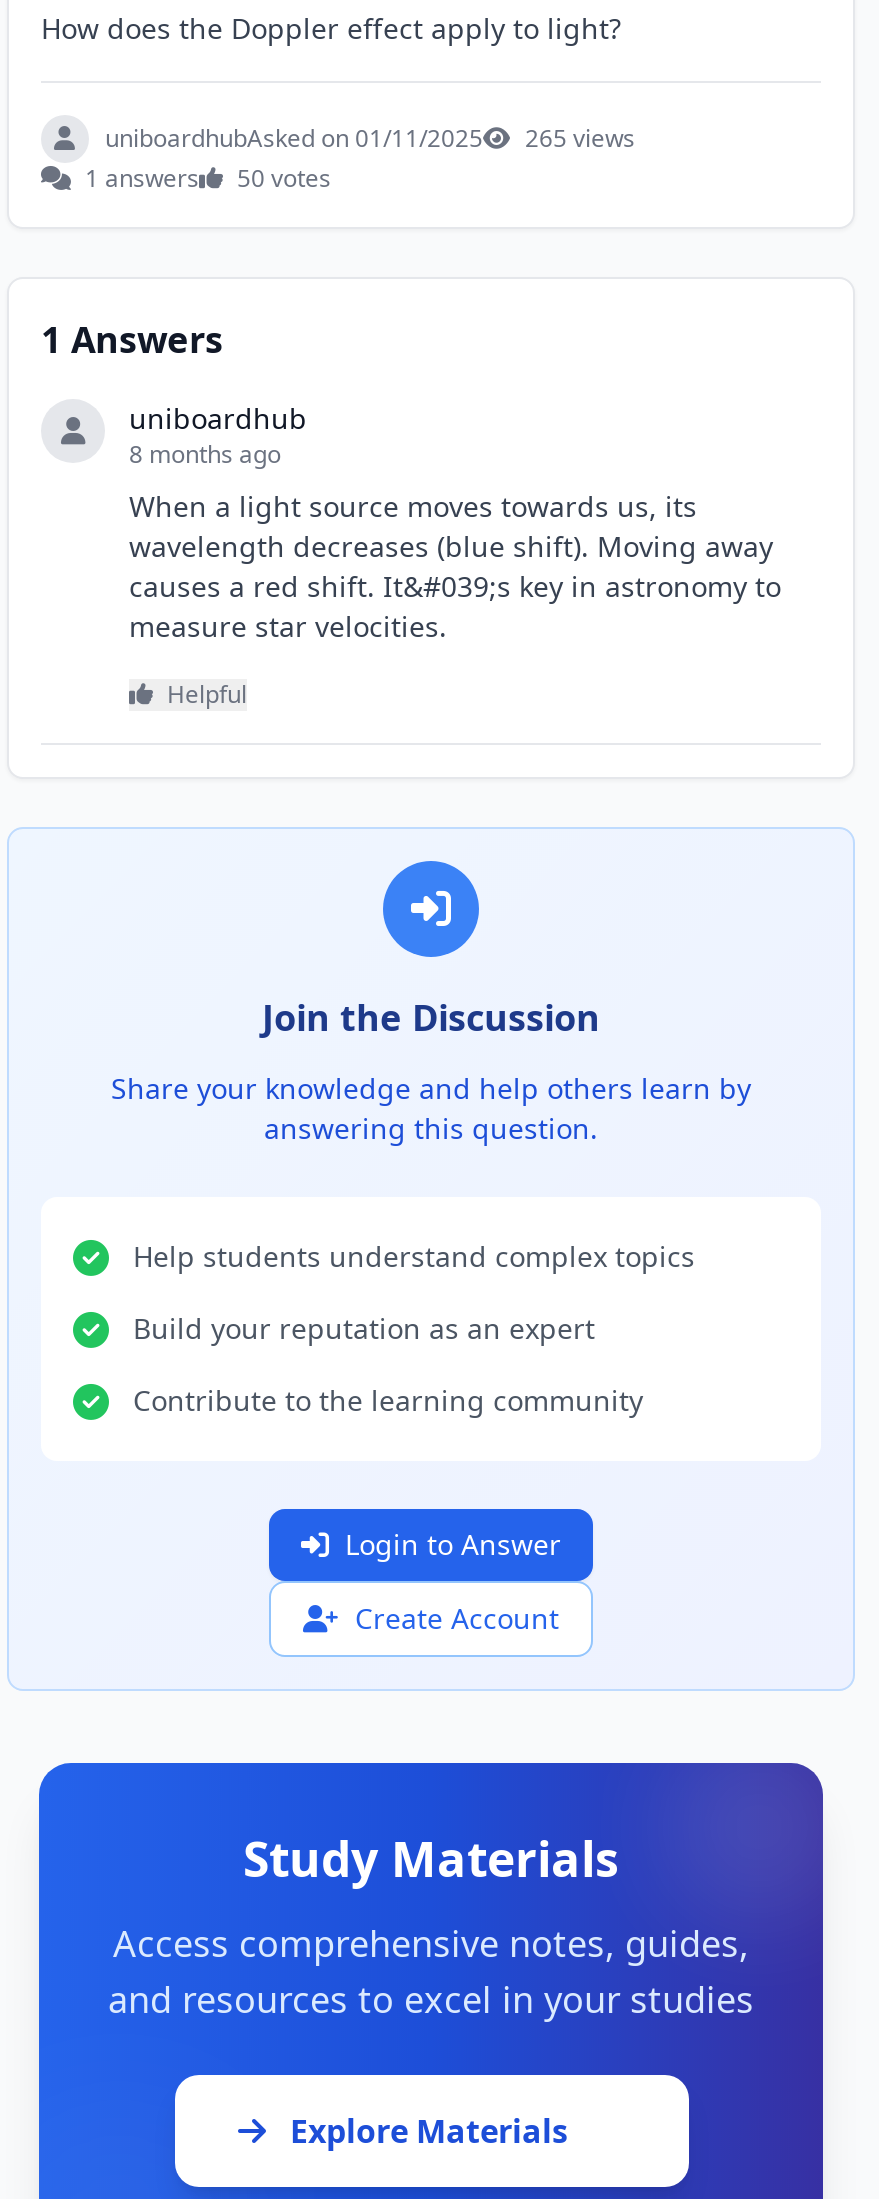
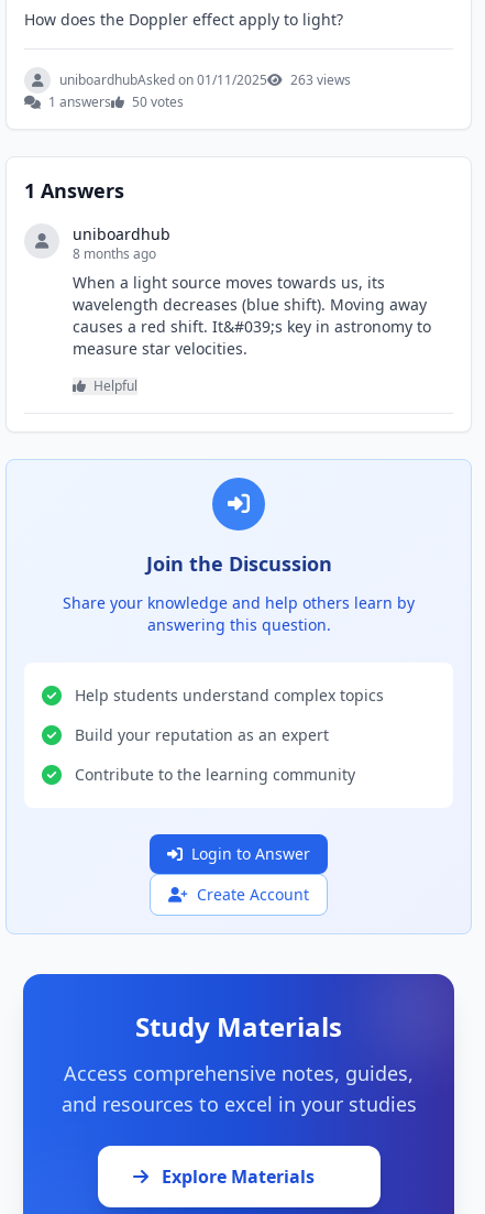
[105,121,635,155] uniboardhubAsked on 01/11/2025 265 views -> [59,70,351,89] uniboardhubAsked on 01/11/2025 263 views

